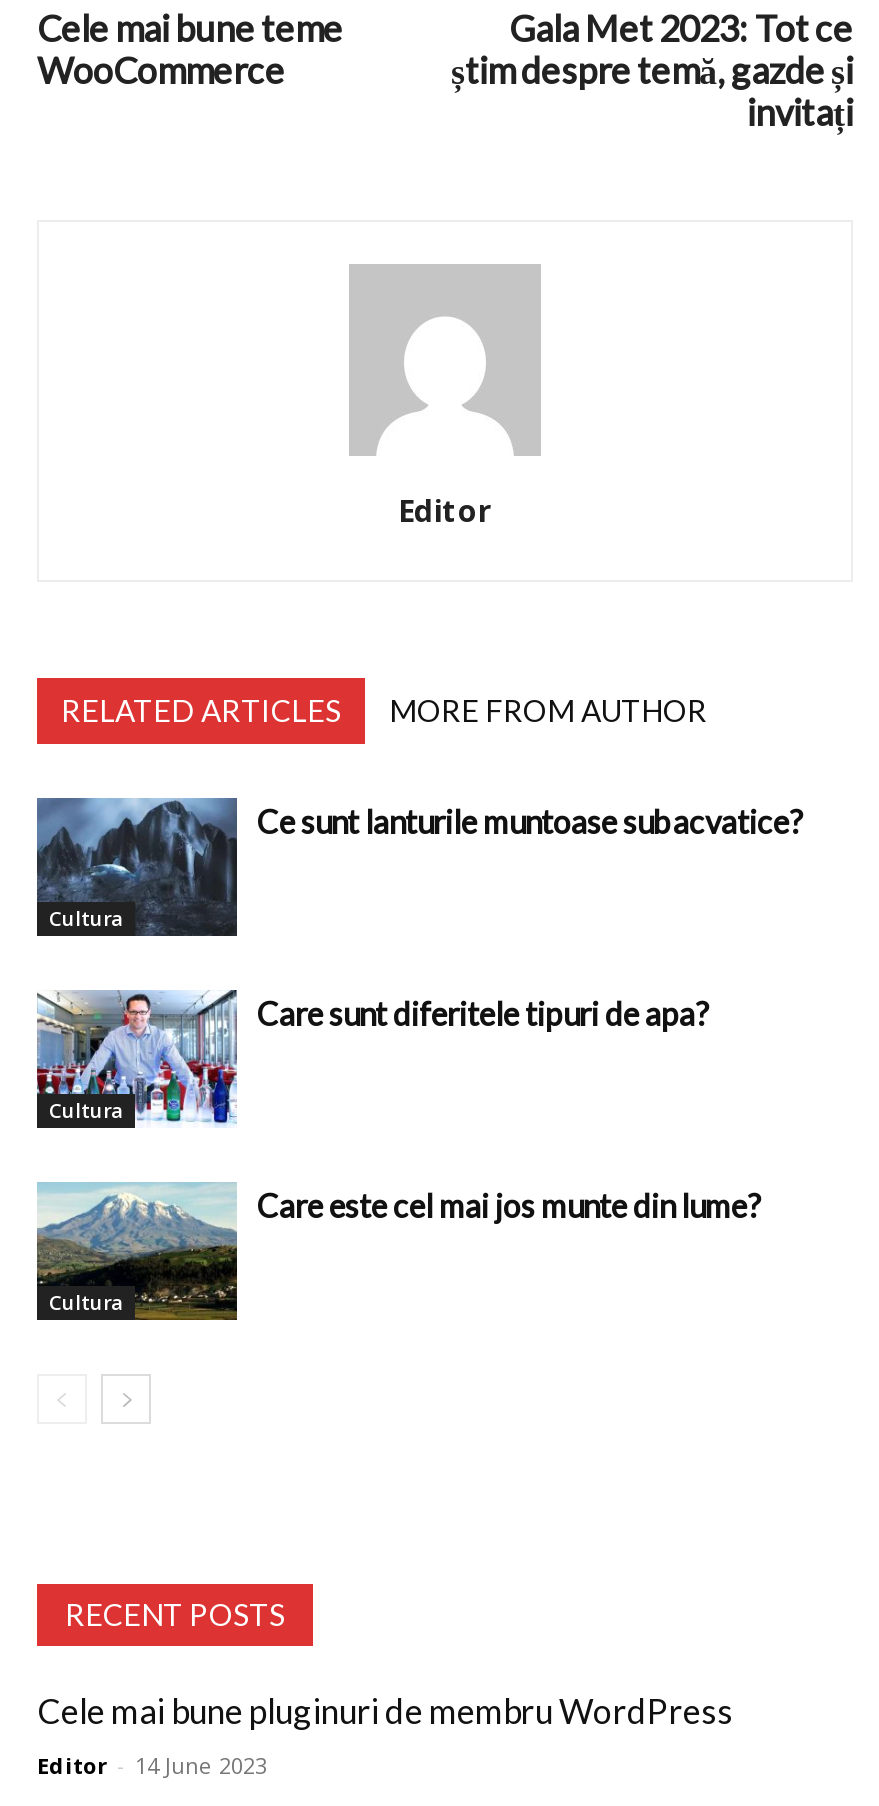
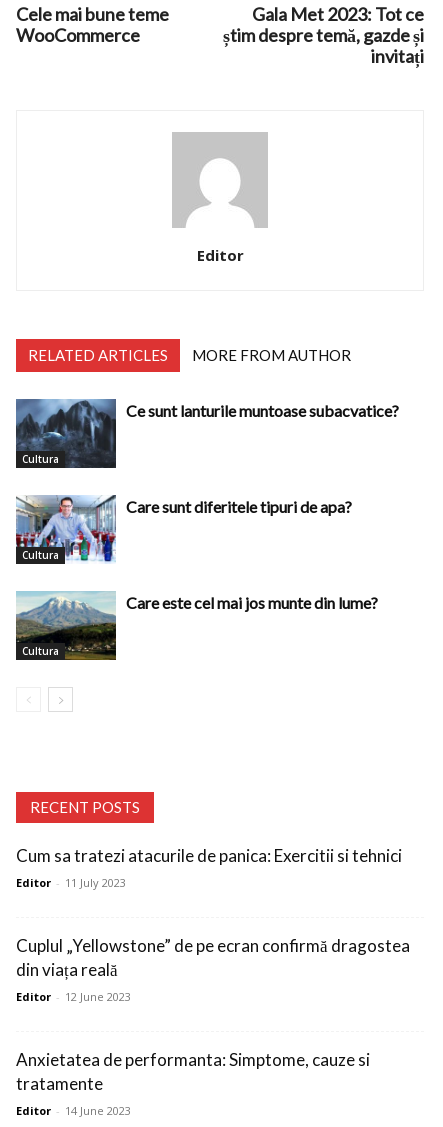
[37,1690,733,1732] Cele mai bune pluginuri de membru WordPress -> [16,845,410,1094] Cum sa tratezi atacurile de panica: Exercitii si tehnici | Editor - 11 July 2023 | Cuplul „Yellowstone” de pe ecran confirmă dragostea | din viața reală | Editor - 12 June 2023 | Anxietatea de performanta: Simptome, cauze si | tratamente

